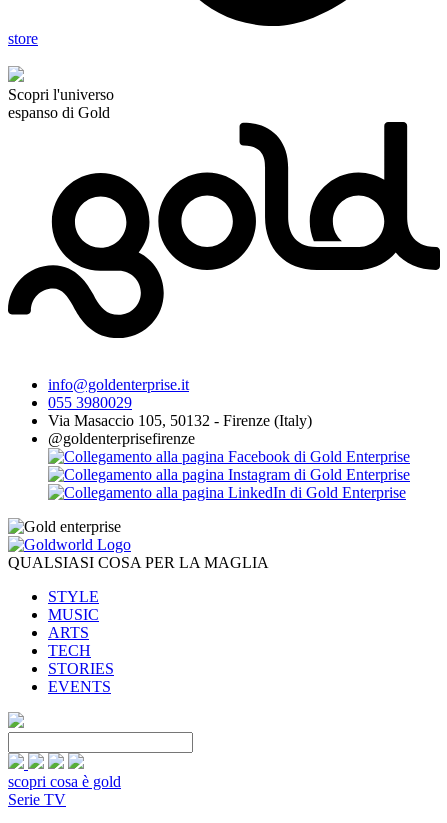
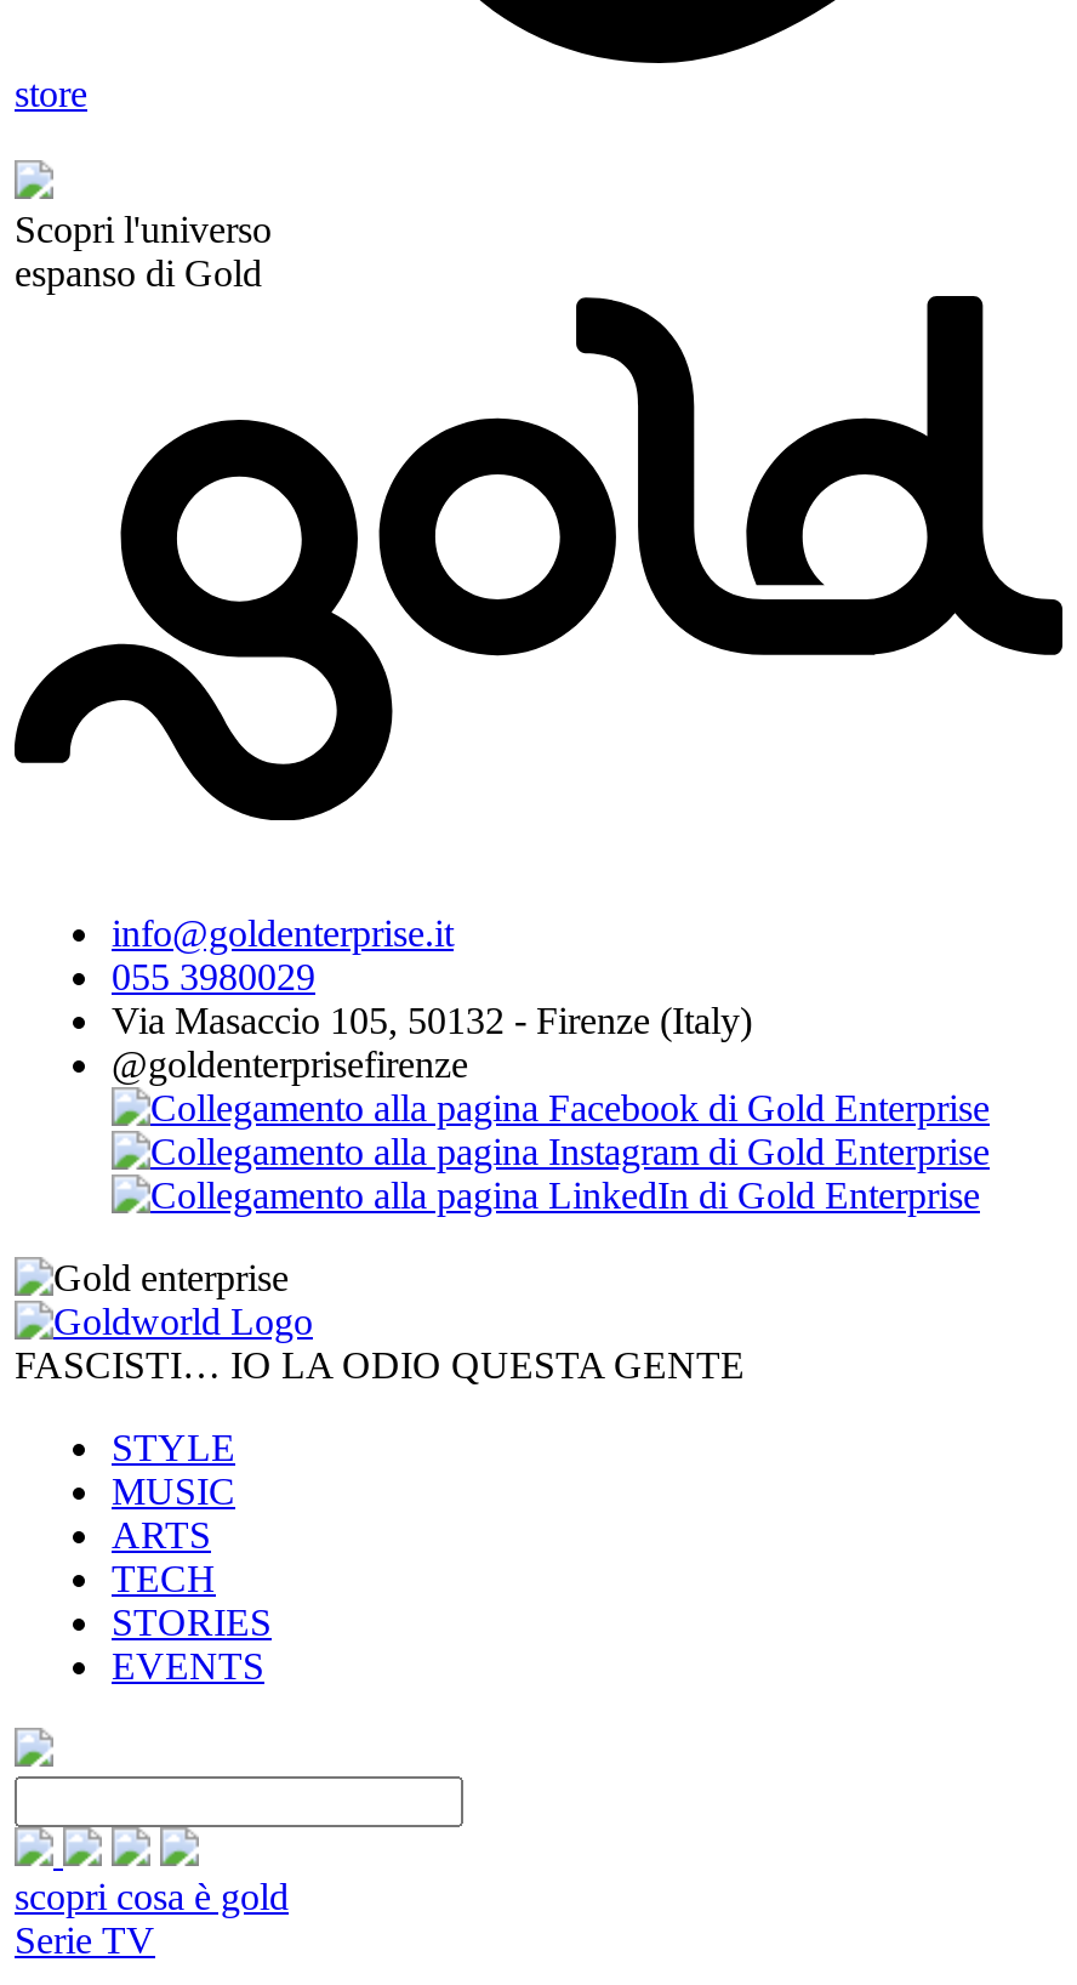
[8,554,269,571] QUALSIASI COSA PER LA MAGLIA -> [15,1345,745,1386] FASCISTI… IO LA ODIO QUESTA GENTE

